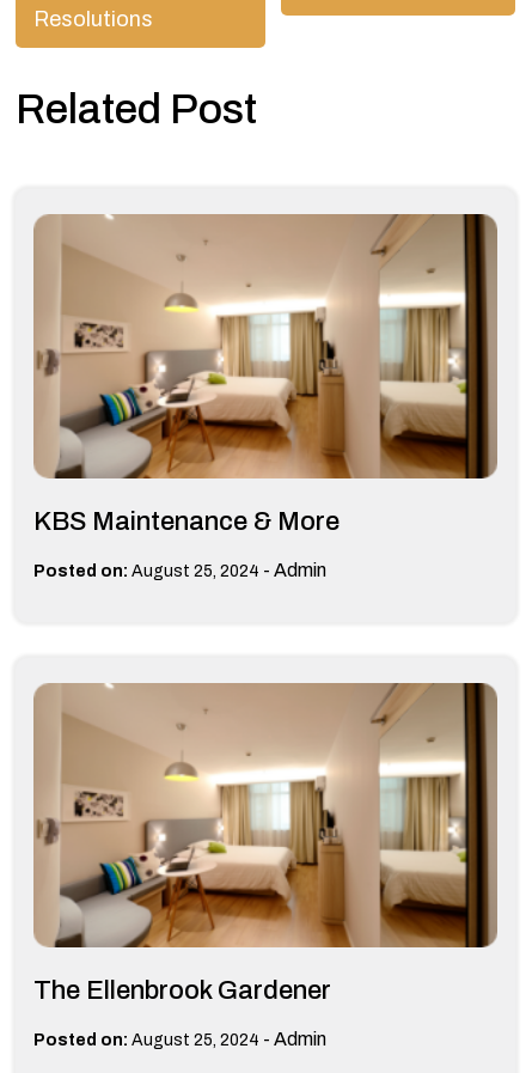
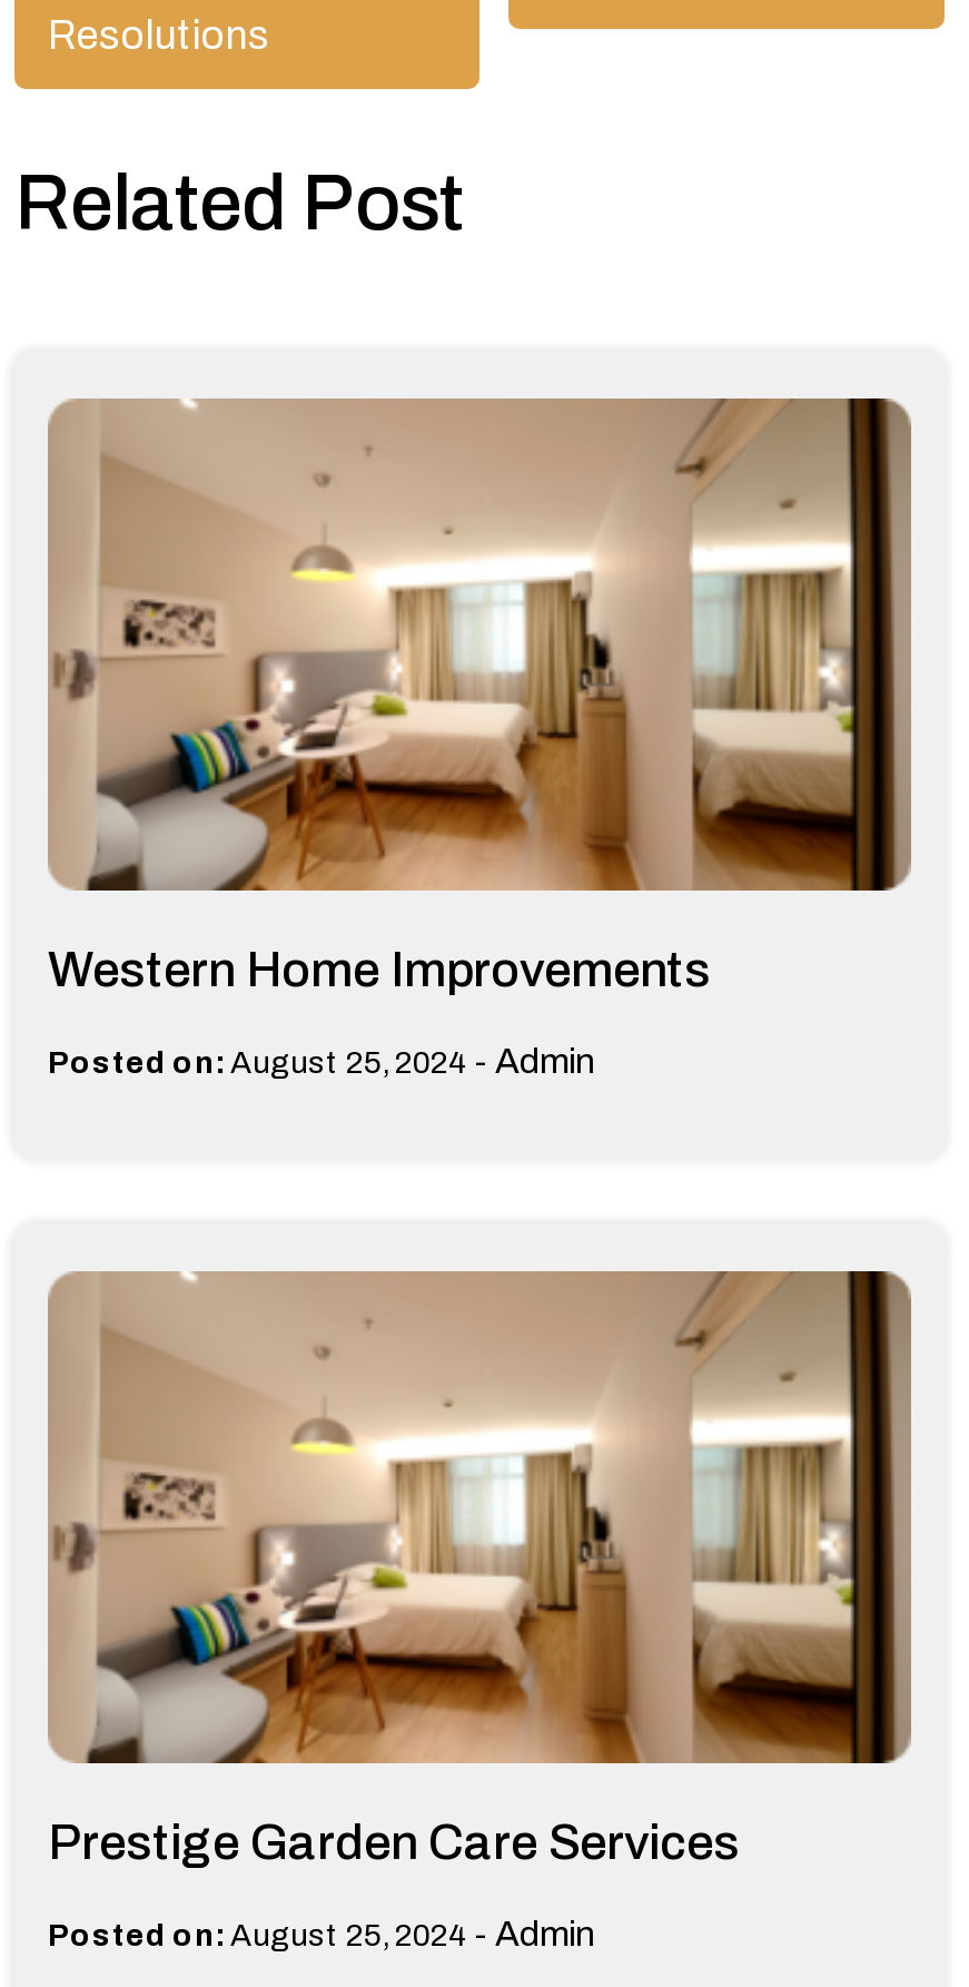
[33,507,340,536] KBS Maintenance & More -> [48,944,711,997] Western Home Improvements
[33,976,331,1005] The Ellenbrook Gardener -> [48,1817,740,1870] Prestige Garden Care Services

